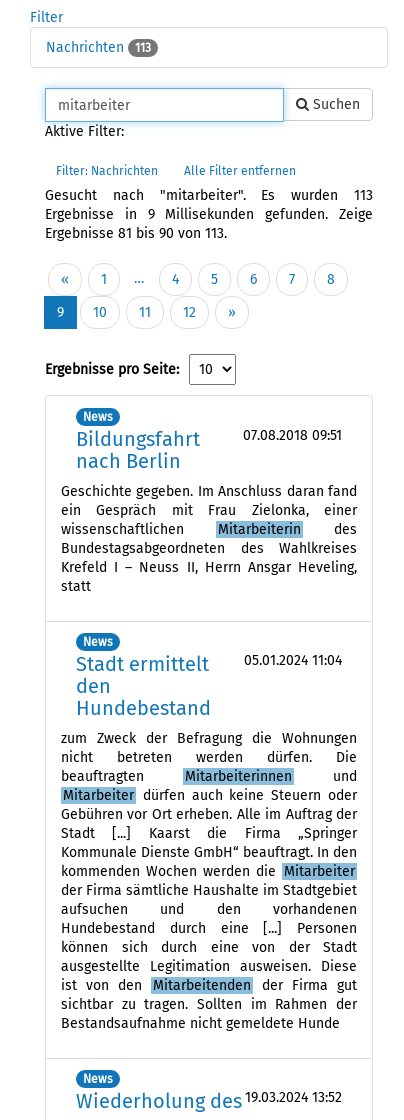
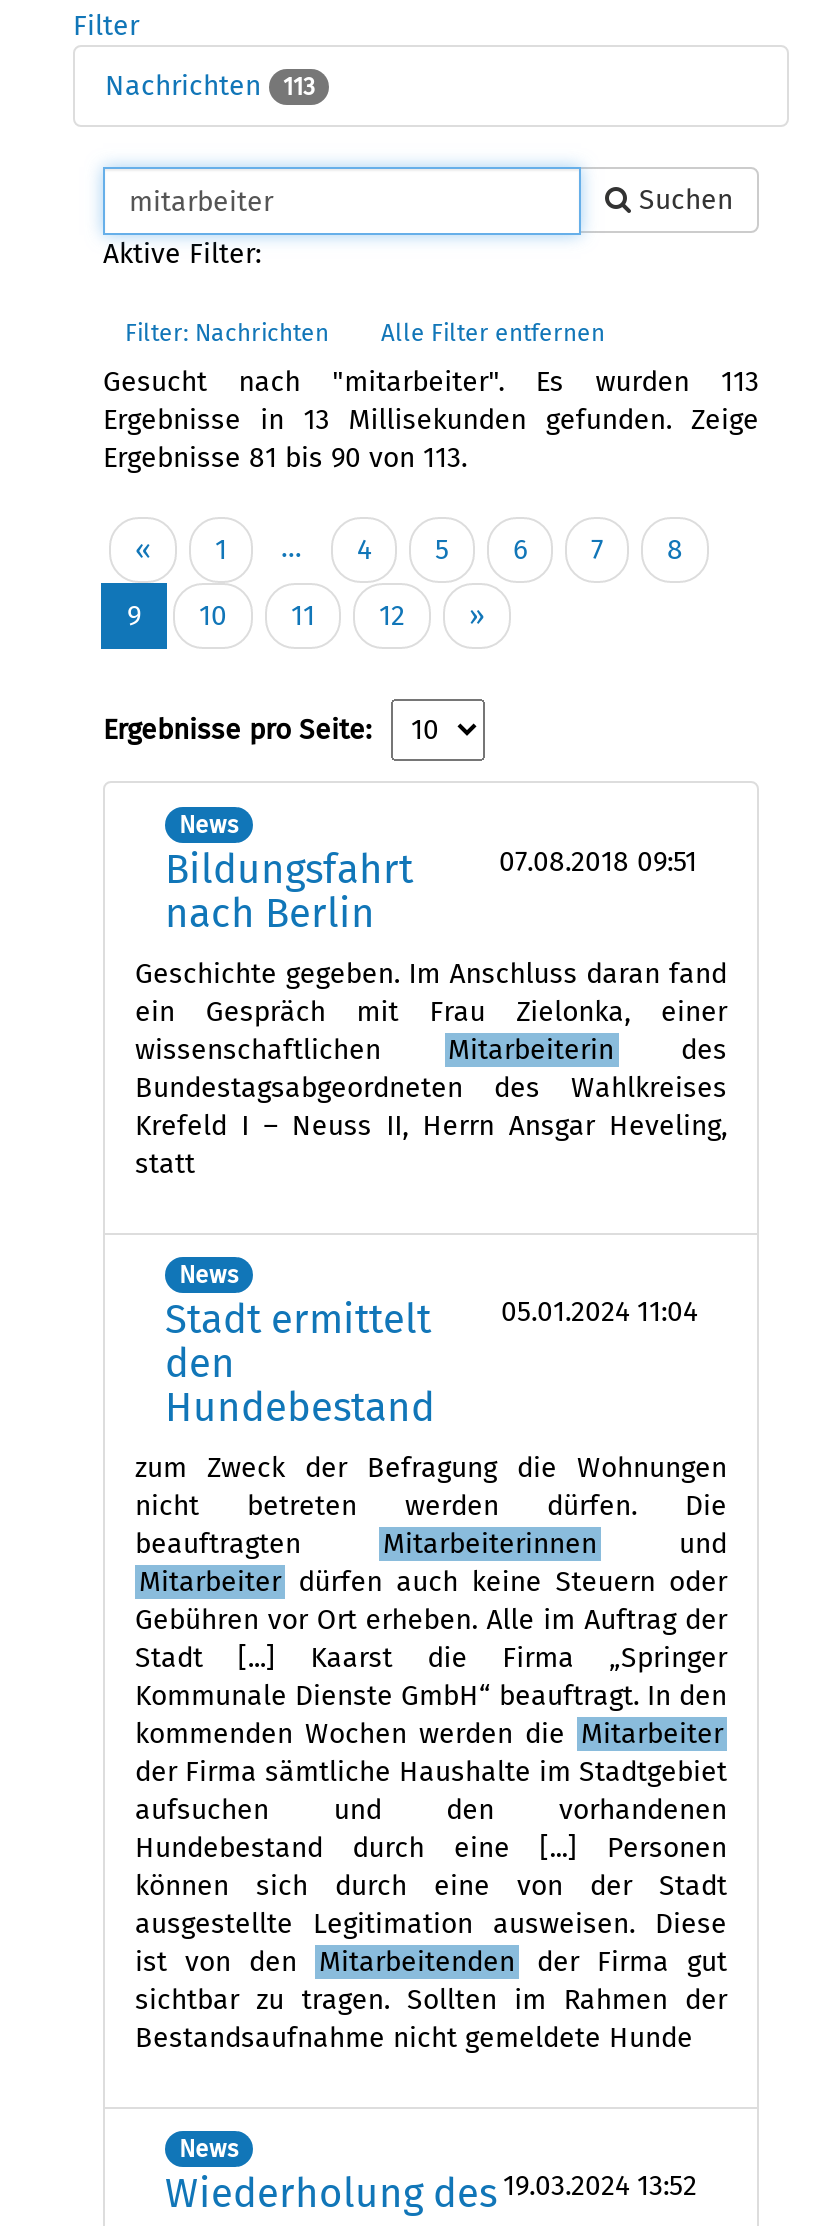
[45,206,373,223] Ergebnisse in 9 Millisekunden gefunden. Zeige -> [103,404,759,438] Ergebnisse in 13 Millisekunden gefunden. Zeige

